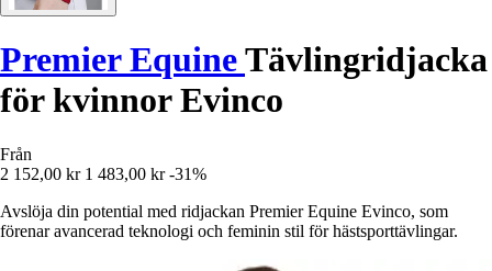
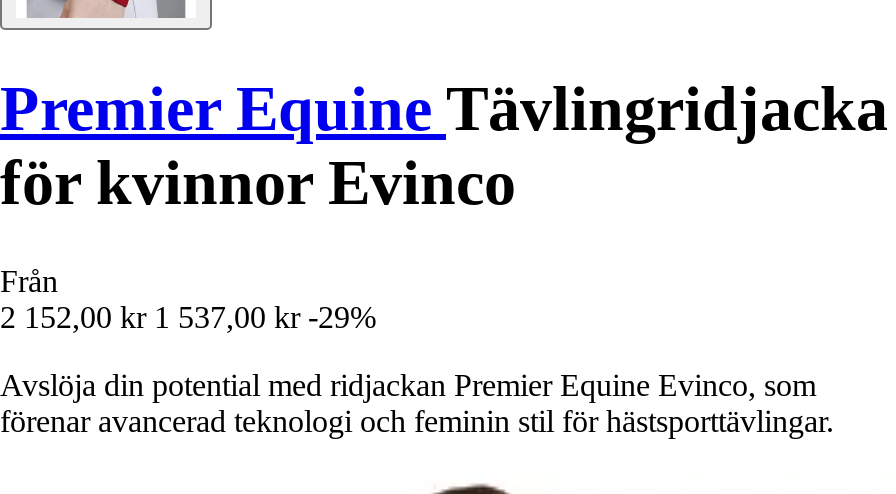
[0,164,206,183] 2 152,00 kr 1 483,00 kr -31% -> [0,299,376,333] 2 152,00 kr 1 537,00 kr -29%

